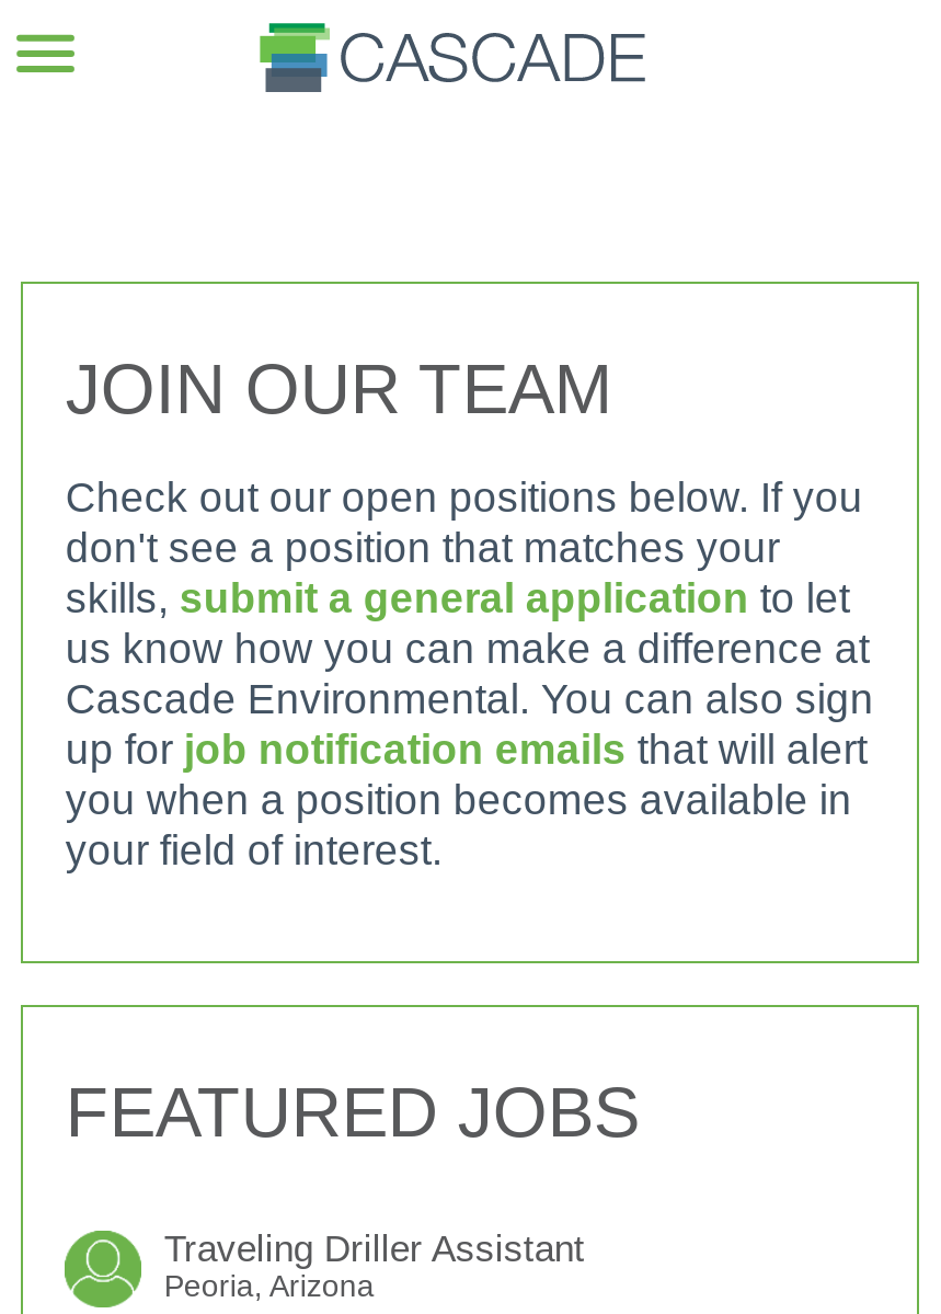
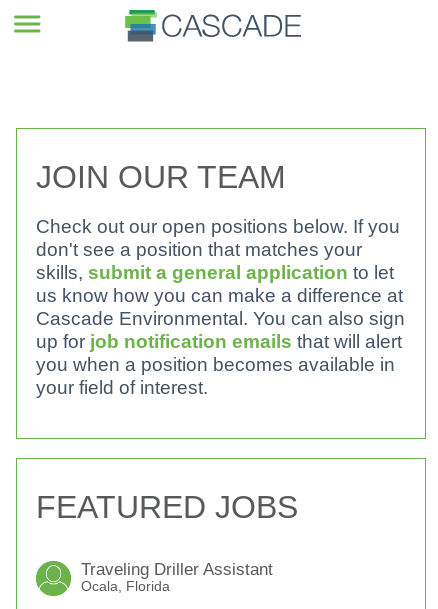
[164,1268,374,1303] Peoria, Arizona -> [81,578,170,594] Ocala, Florida

